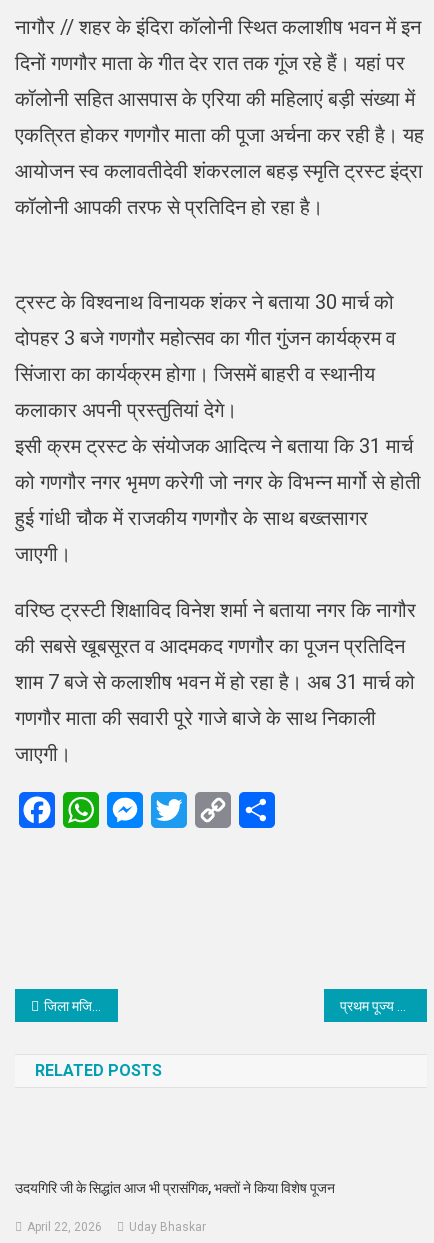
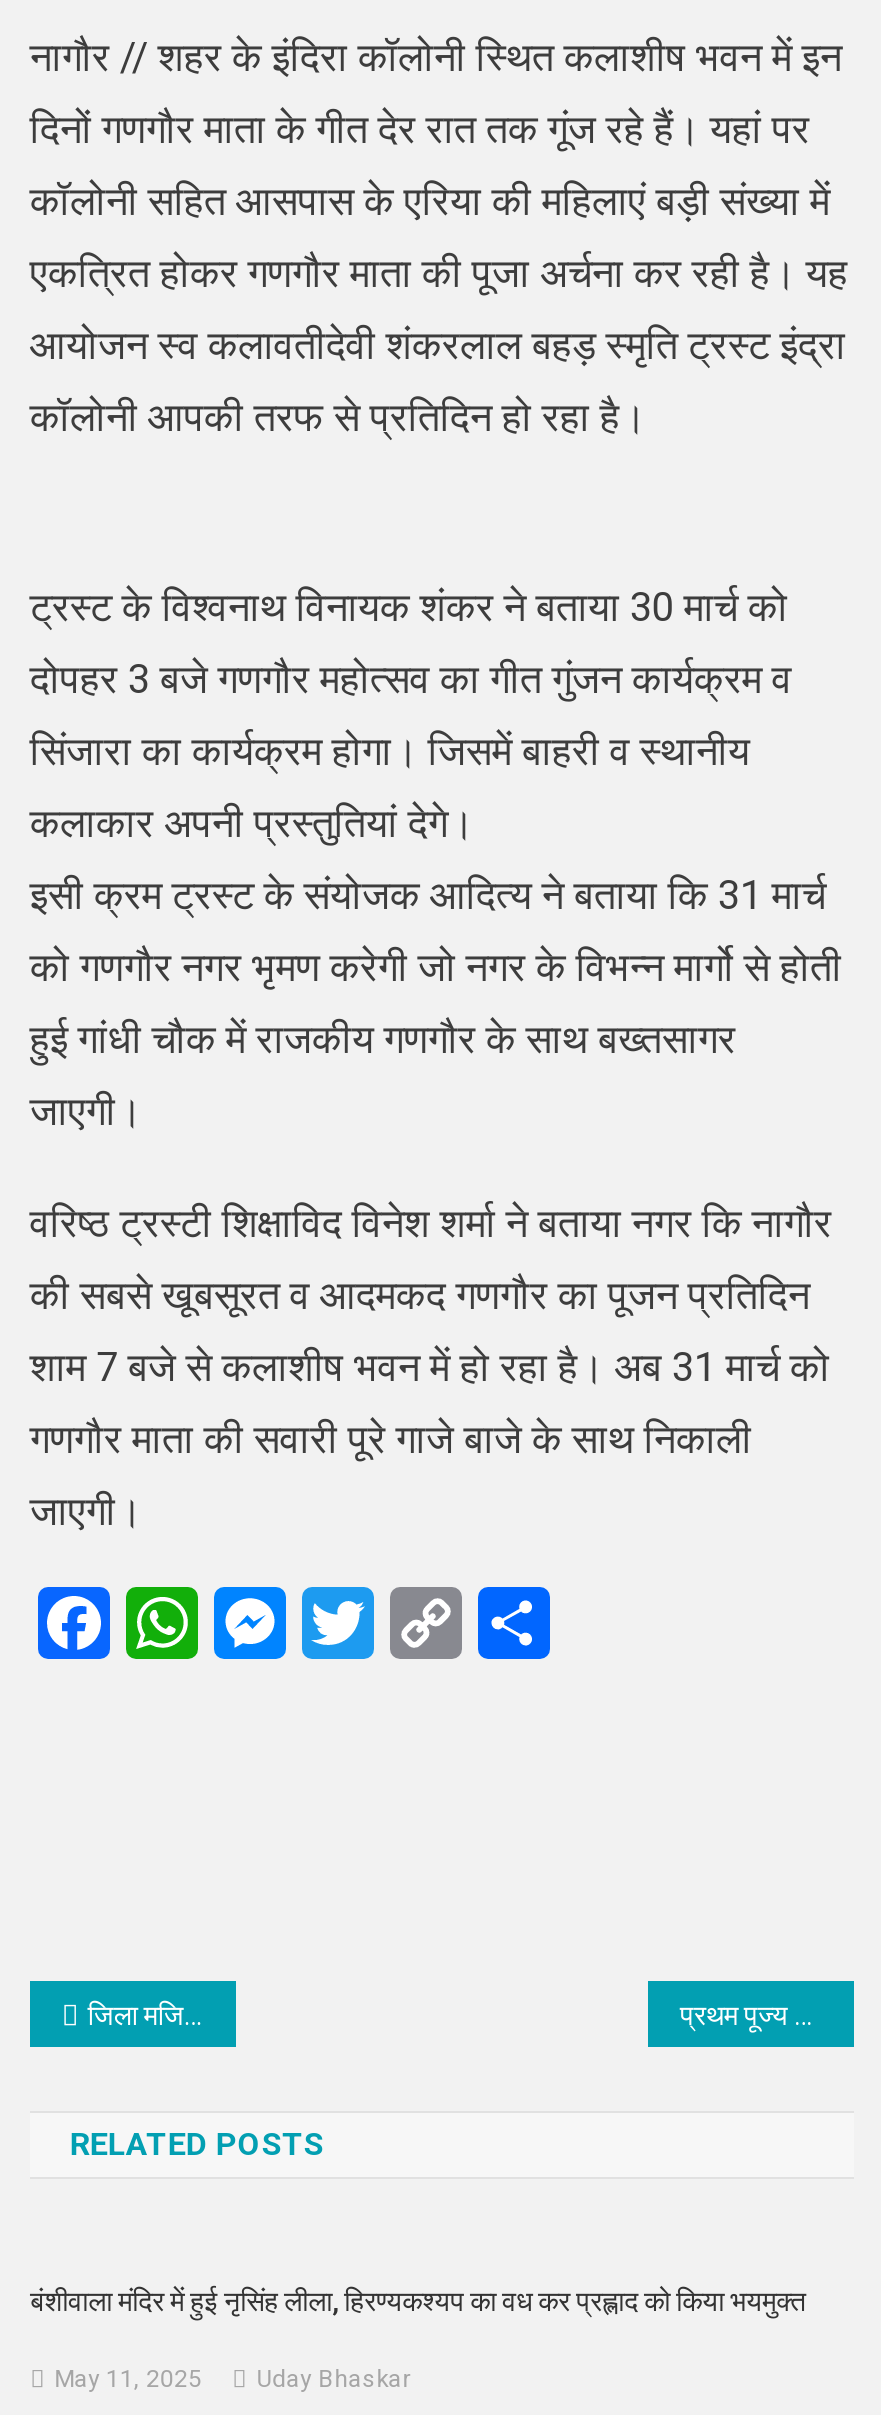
[15,1180,335,1196] उदयगिरि जी के सिद्धांत आज भी प्रासंगिक, भक्तों ने किया विशेष पूजन -> [30,2284,806,2316] बंशीवाला मंदिर में हुई नृसिंह लीला, हिरण्यकश्यप का वध कर प्रह्लाद को किया भयमुक्त
[27,1220,206,1234] April 22, 2026 Uday Bhaskar -> [54,2364,410,2392] May 11, 2025 Uday Bhaskar

